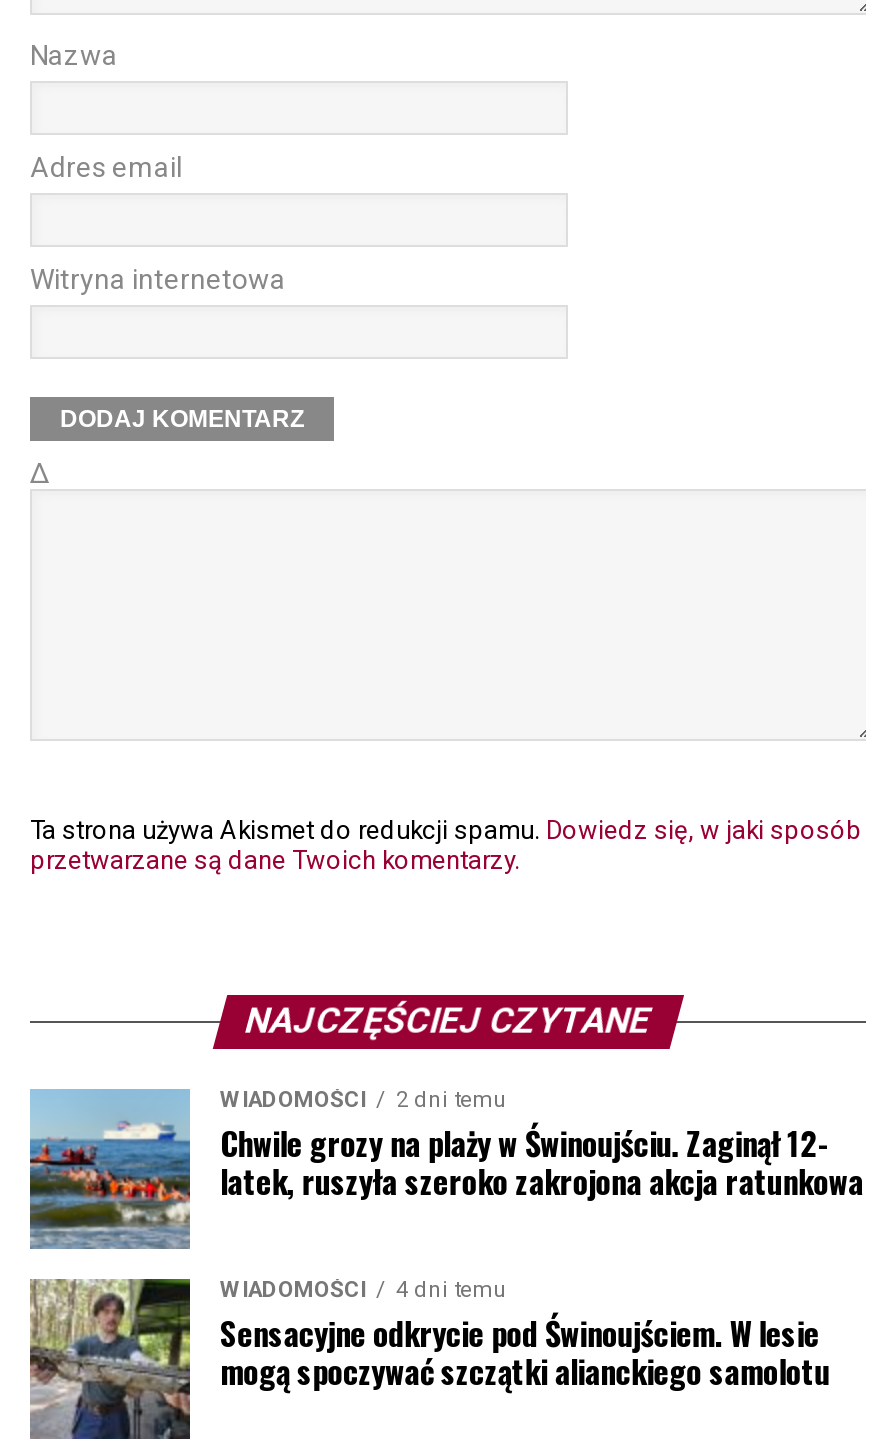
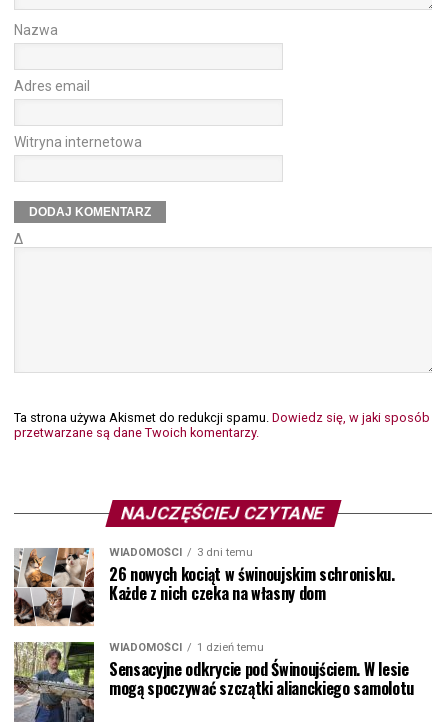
[28,1087,863,1251] [image] | 2 dni temu | Chwile grozy na plaży w Świnoujściu. Zaginął 12- | latek, ruszyła szeroko zakrojona akcja ratunkowa -> [13,546,395,627] [image] | 3 dni temu | 26 nowych kociąt w świnoujskim schronisku. | Każde z nich czeka na własny dom
[220,1278,508,1304] WIADOMOŚCI 4 dni temu -> [109,641,264,654] WIADOMOŚCI 1 dzień temu

